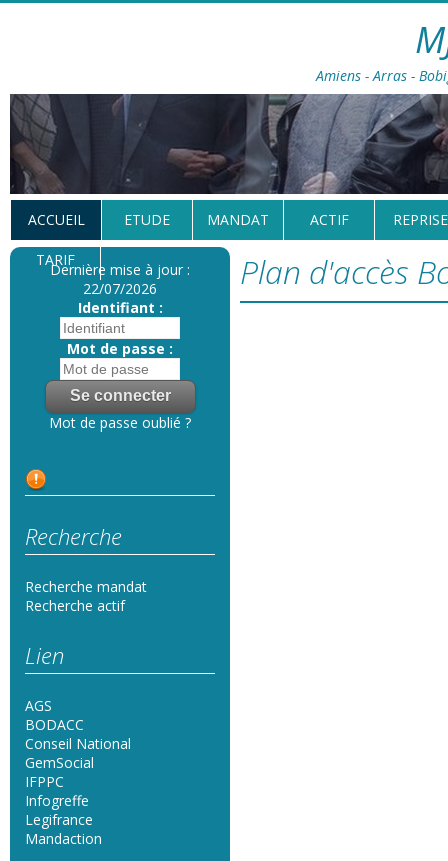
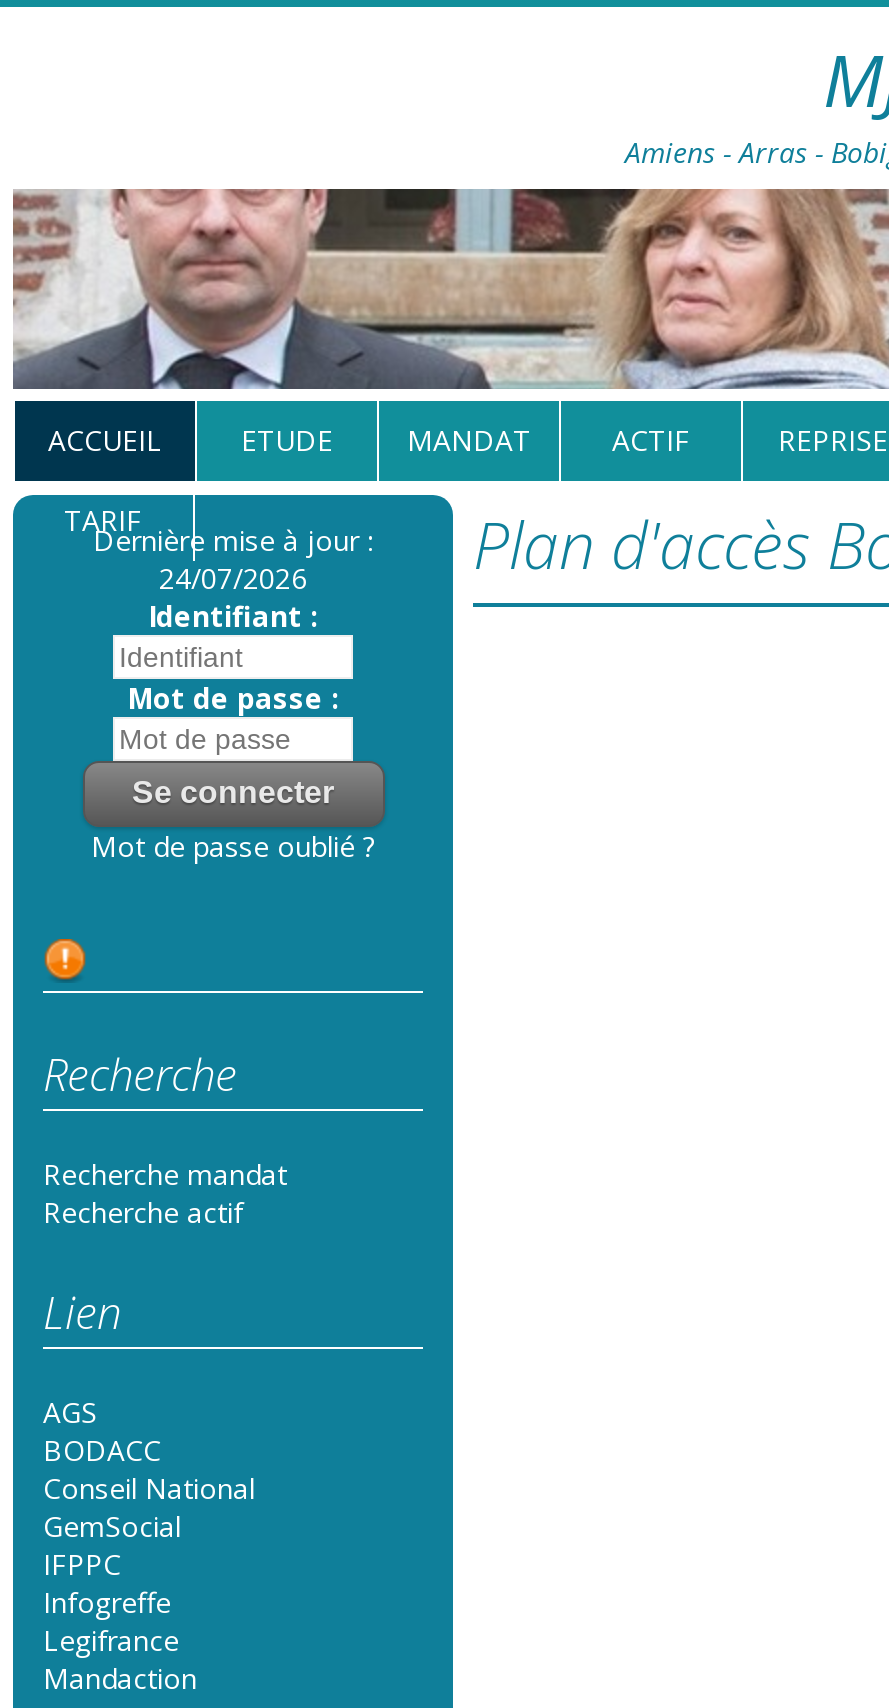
[9,93,445,195] [image] -> [11,187,883,391] [image]
[83,279,157,298] 22/07/2026 -> [159,559,307,597] 24/07/2026

